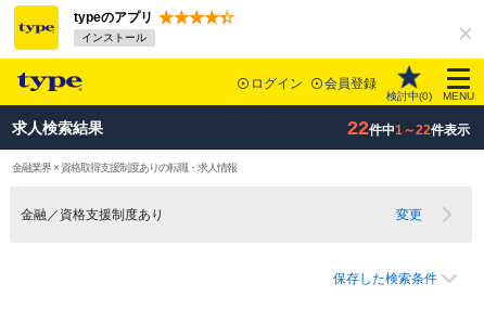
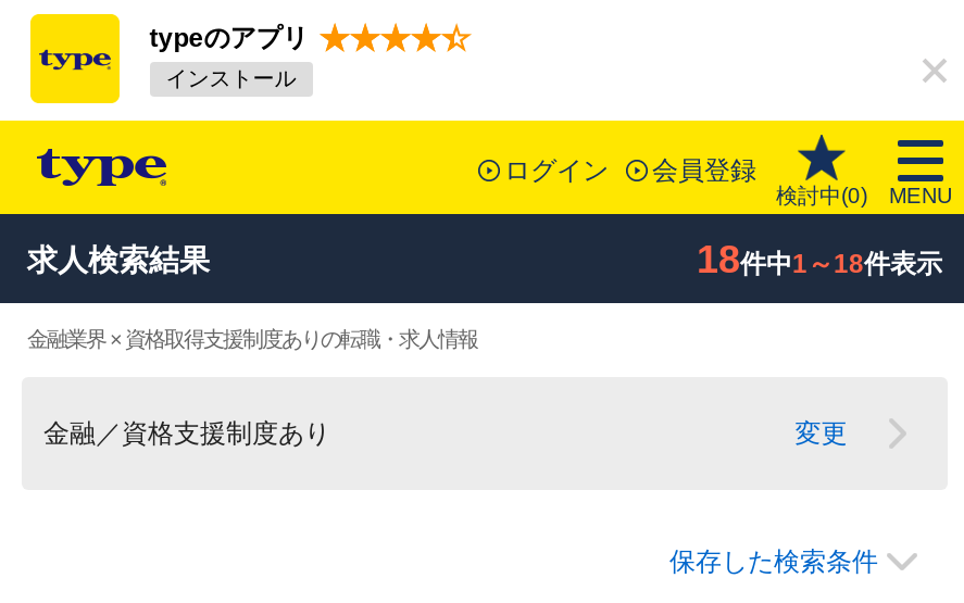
[347,117,469,139] 22件中1～22件表示 -> [697,238,942,281] 18件中1～18件表示

